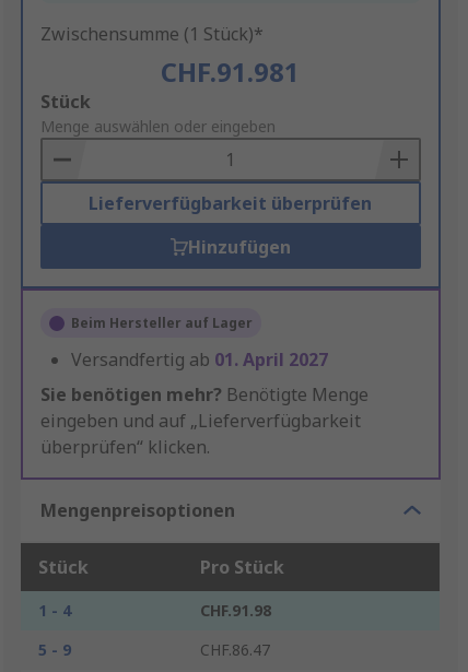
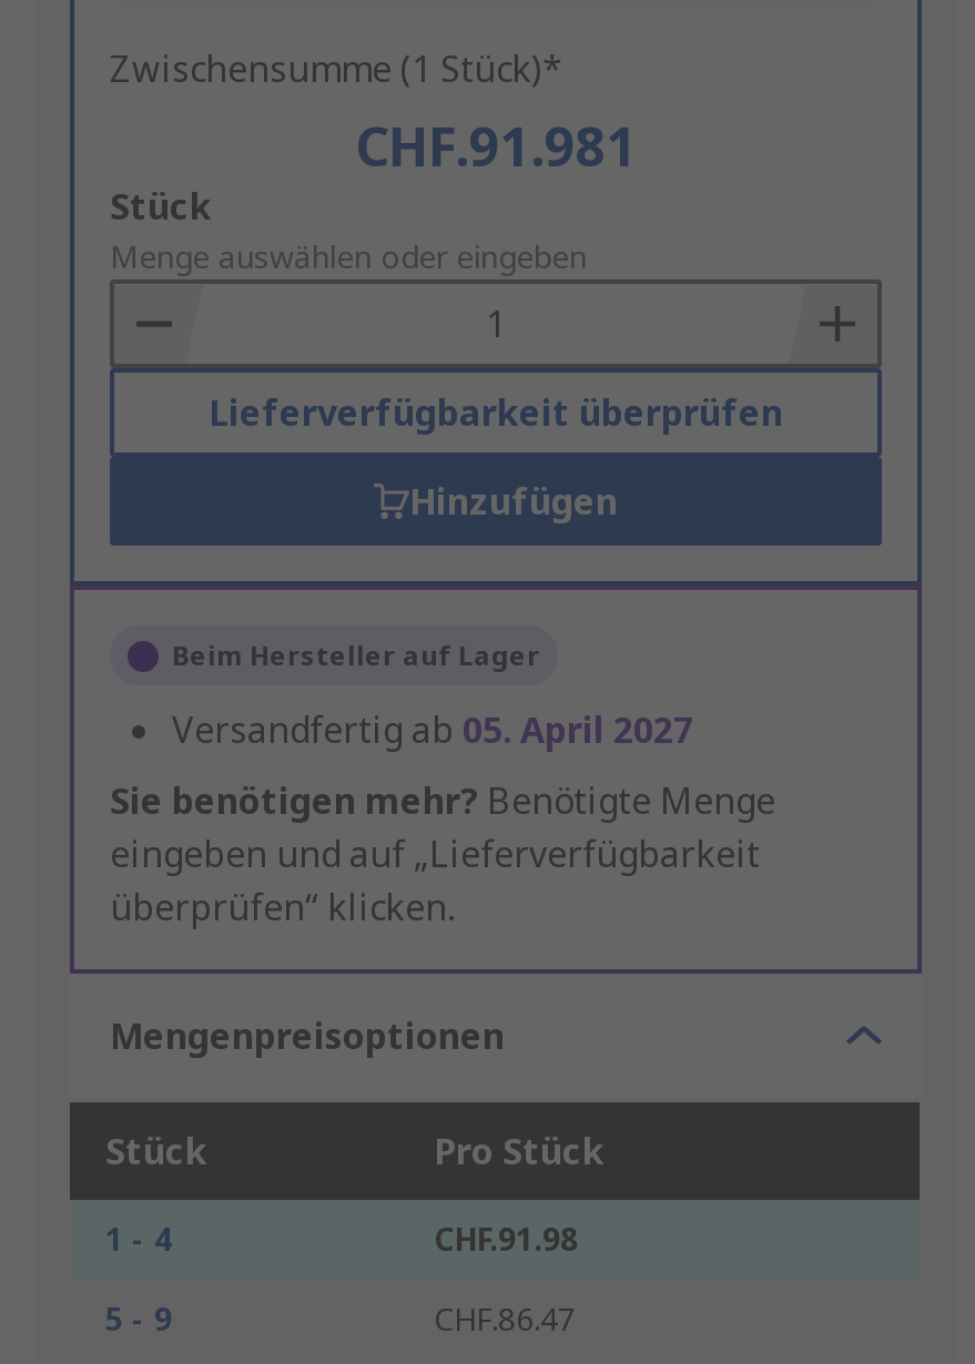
[71,348,328,372] Versandfertig ab 01. April 2027 -> [172,706,693,755] Versandfertig ab 05. April 2027

